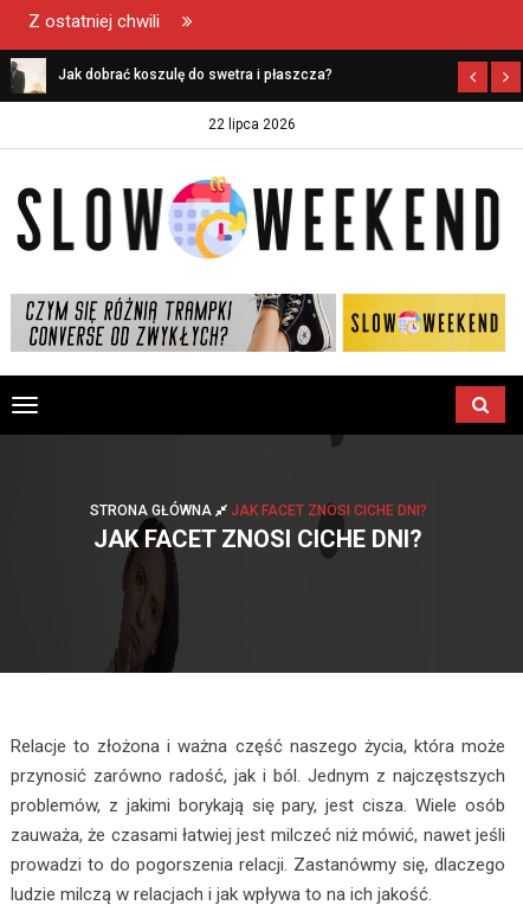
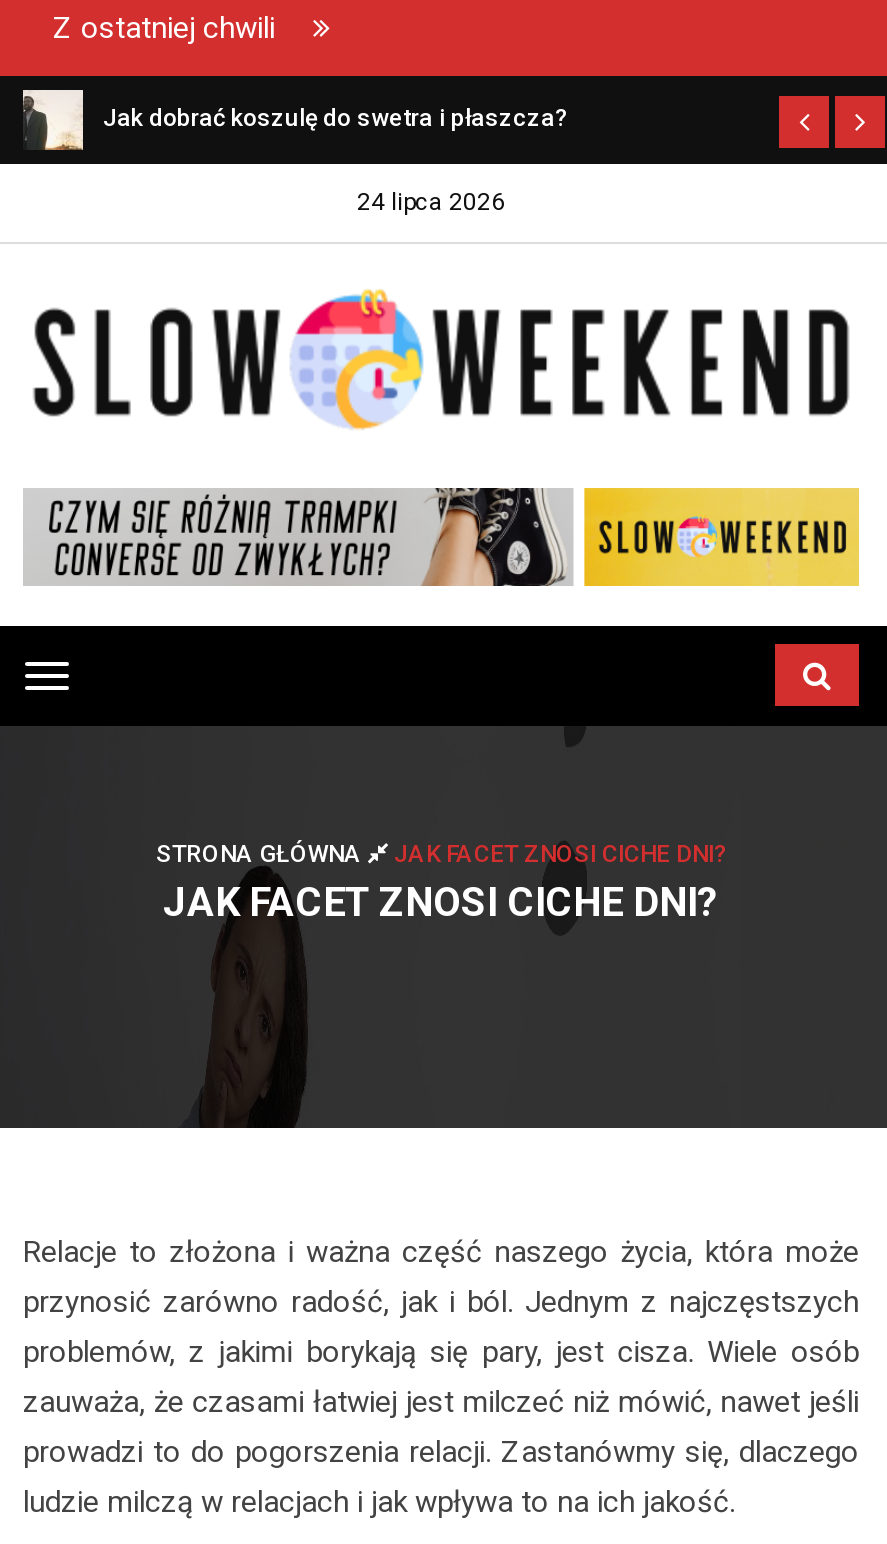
[208,116,296,133] 22 lipca 2026 -> [357,188,505,216] 24 lipca 2026

